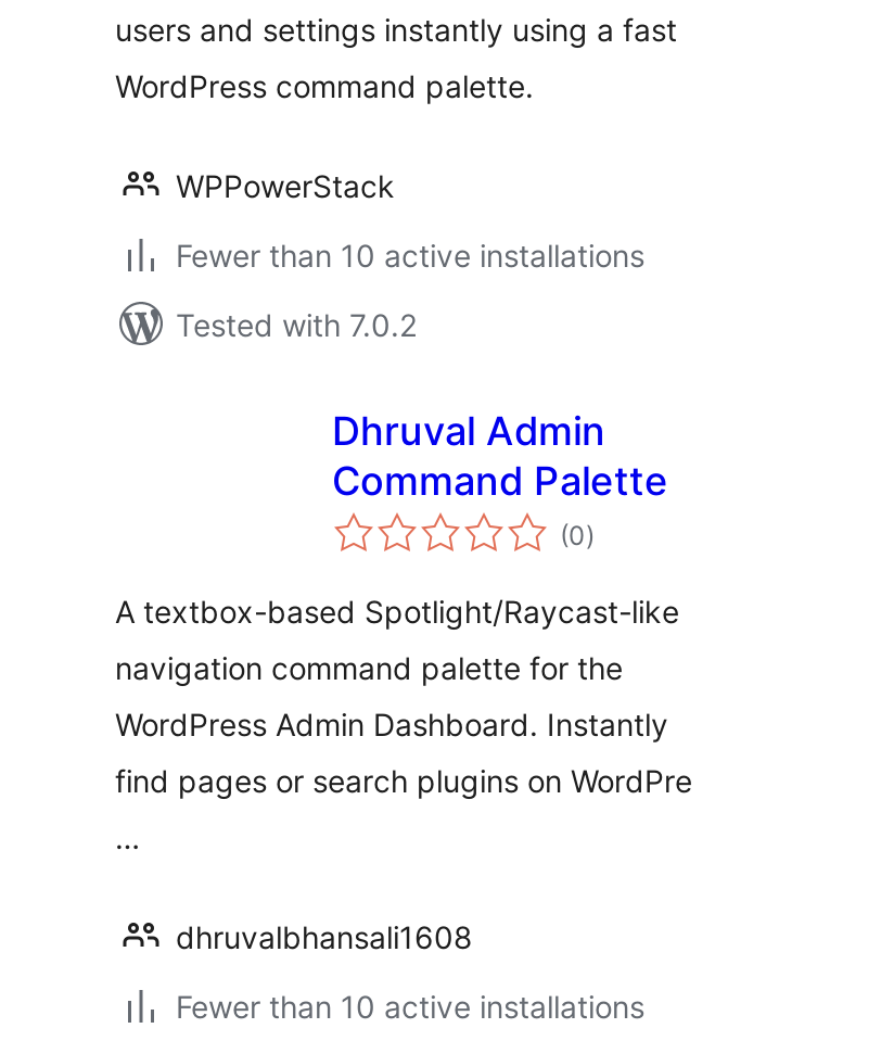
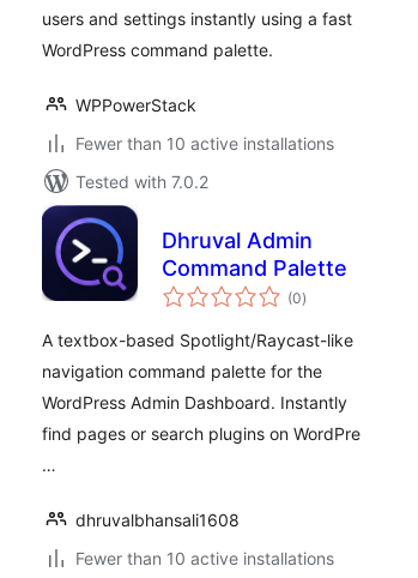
none -> [41,204,139,302] [image]

